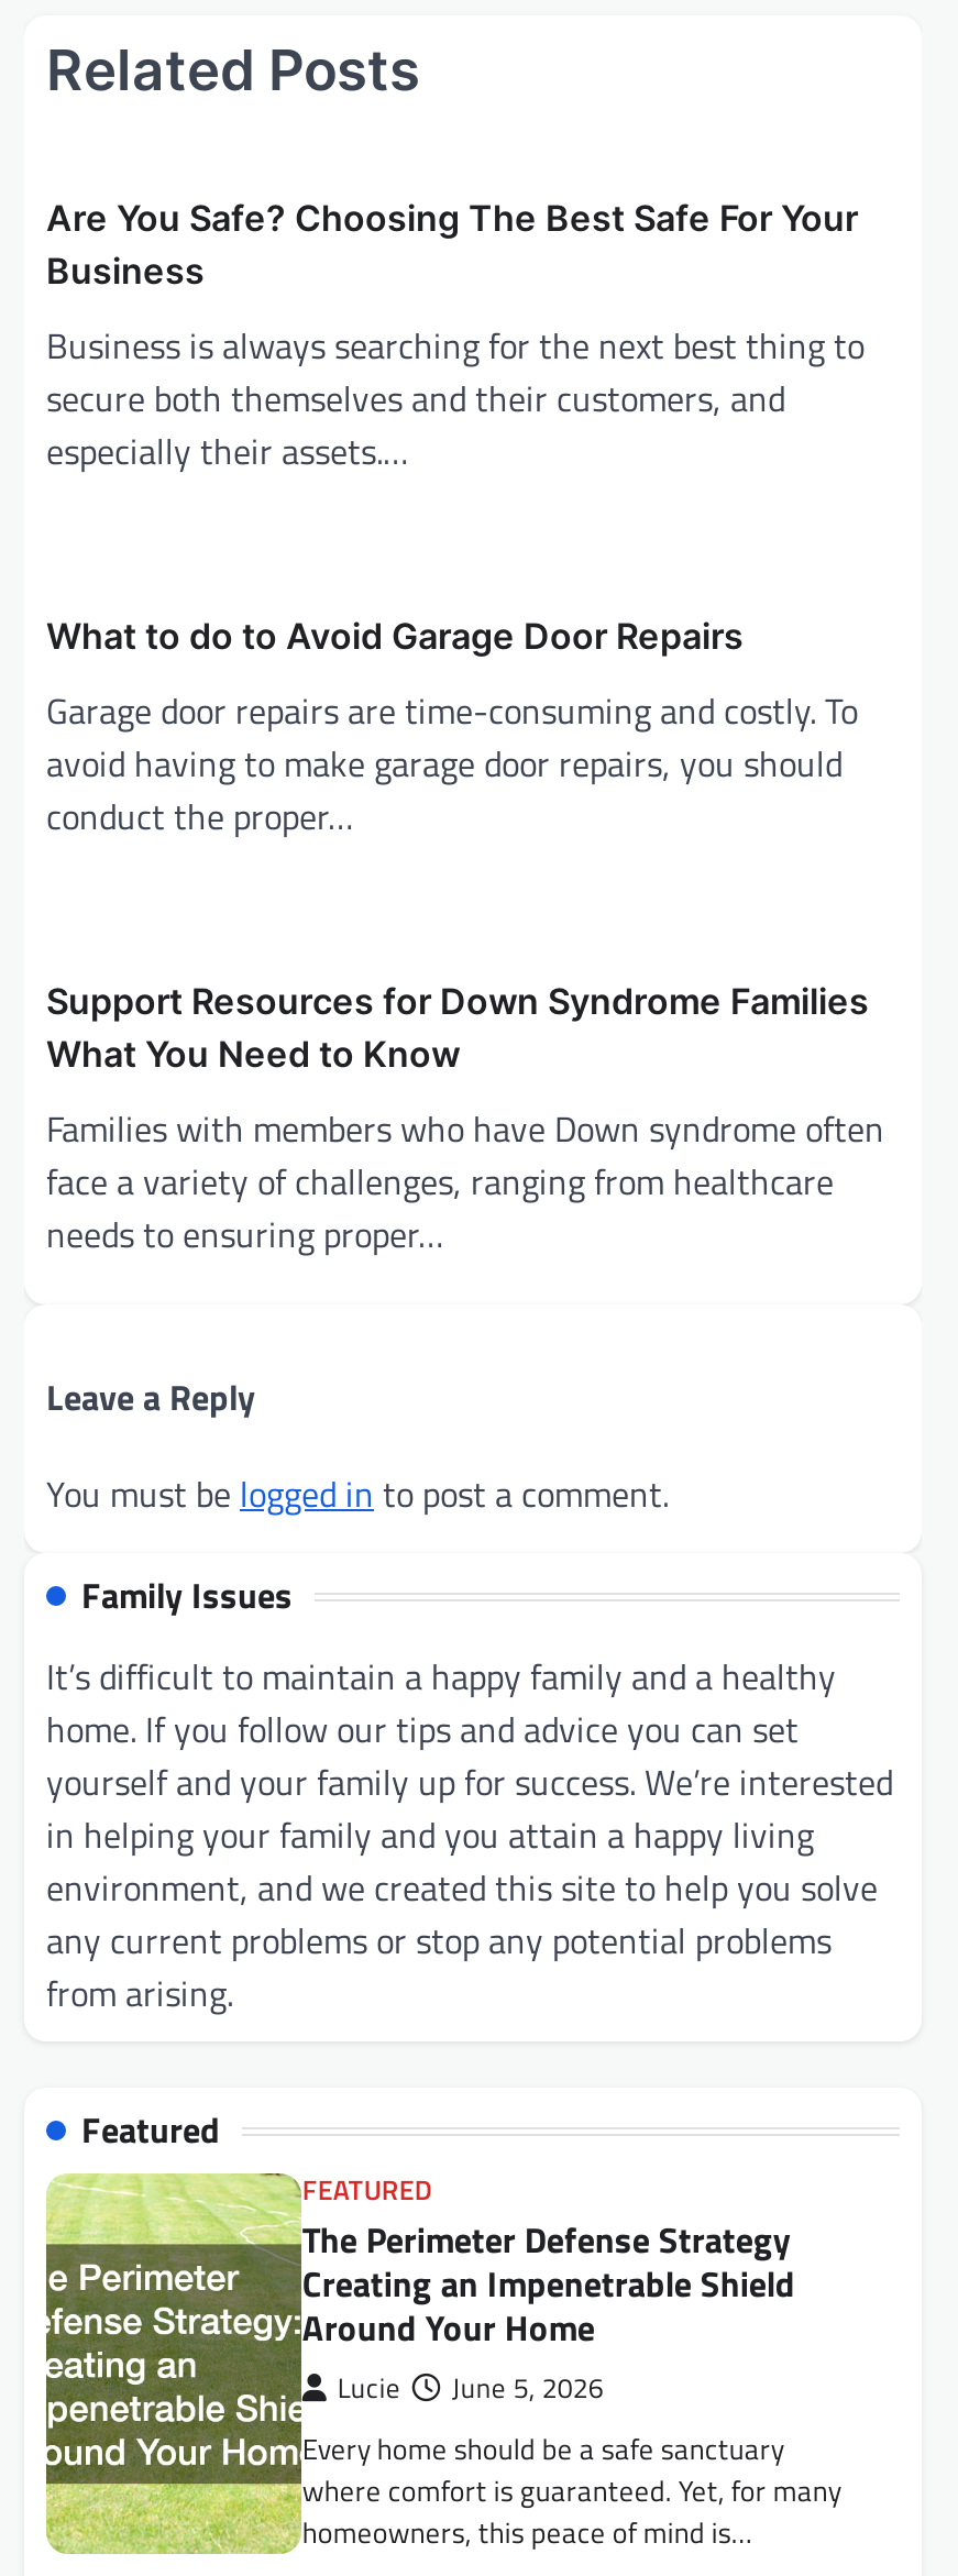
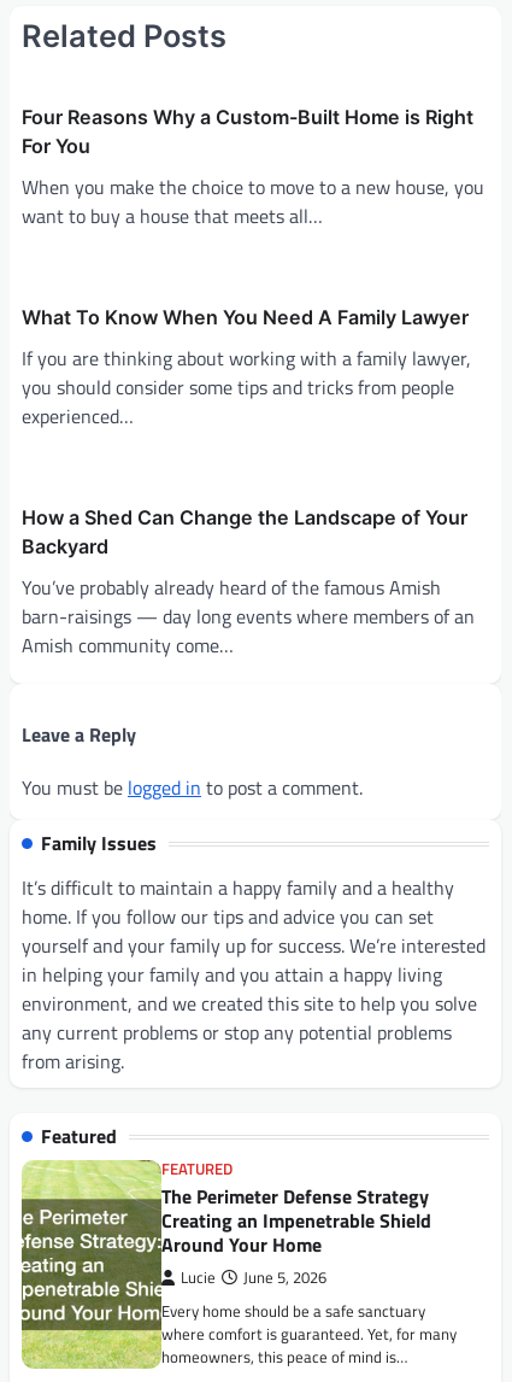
[46,197,858,294] Are You Safe? Choosing The Best Safe For Your | Business -> [22,106,473,159] Four Reasons Why a Custom-Built Home is Right | For You
[46,320,865,478] Business is always searching for the next best thing to | secure both themselves and their customers, and | especially their assets.… -> [22,173,484,231] When you make the choice to move to a new house, you | want to buy a house that meets all…
[46,615,744,659] What to do to Avoid Garage Door Repairs -> [22,306,469,330] What To Know When You Need A Family Lawyer
[46,685,858,844] Garage door repairs are time-consuming and costly. To | avoid having to make garage door repairs, you should | conduct the proper… -> [22,344,471,431] If you are thinking about working with a family lawyer, | you should consider some tips and tricks from people | experienced…
[46,980,869,1077] Support Resources for Down Syndrome Families | What You Need to Know -> [22,506,467,559] How a Shed Can Change the Landscape of Your | Backyard
[46,1103,884,1262] Families with members who have Down syndrome often | face a variety of challenges, ranging from healthcare | needs to ensuring proper… -> [22,573,475,660] You’ve probably already heard of the famous Amish | barn-raisings — day long events where members of an | Amish community come…

